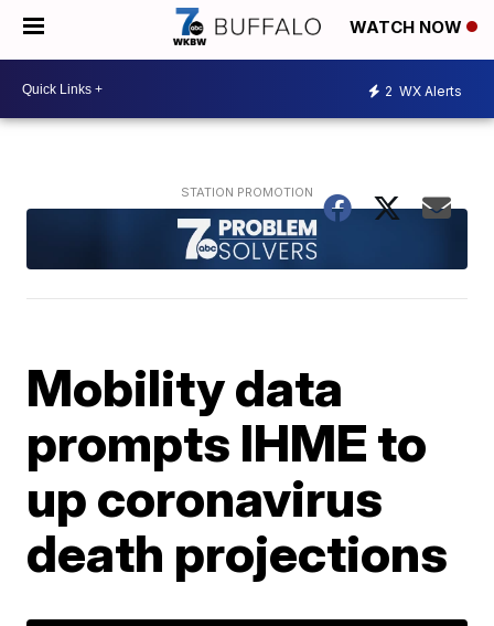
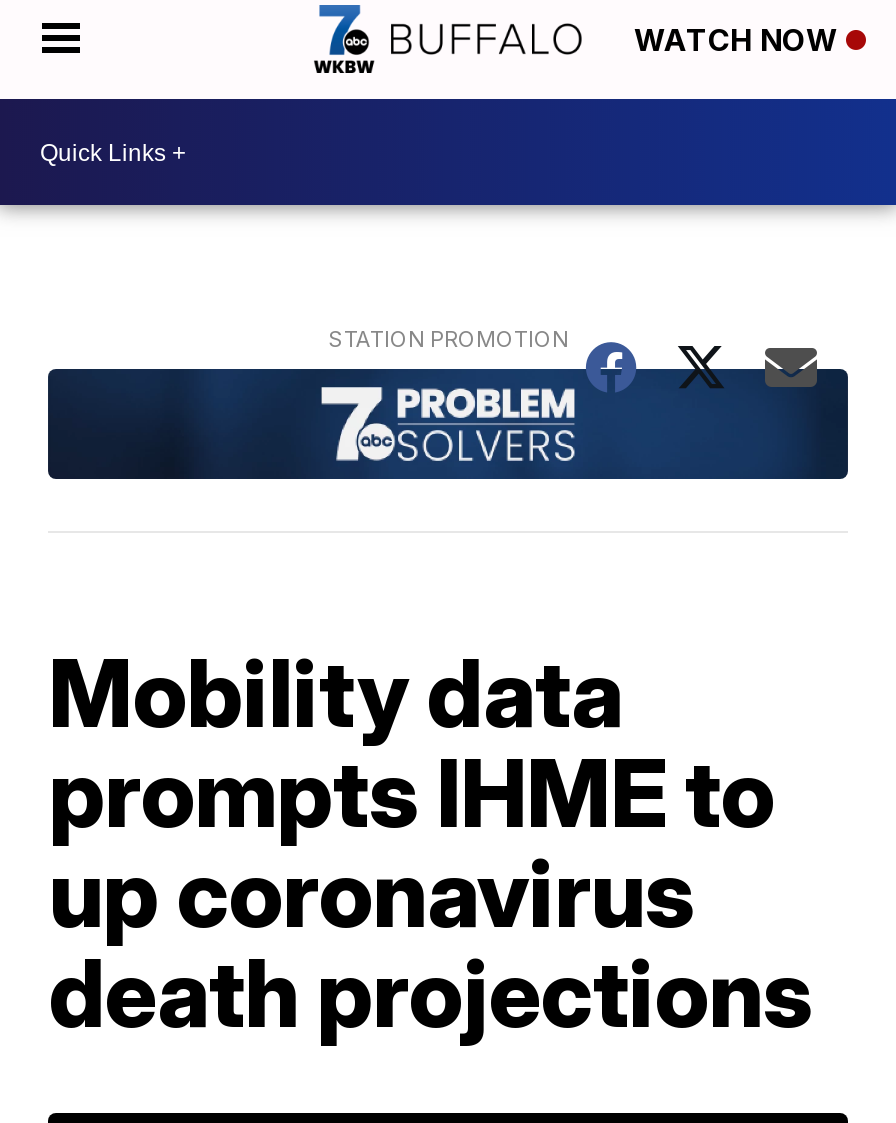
[385,82,462,99] 2 WX Alerts -> none

